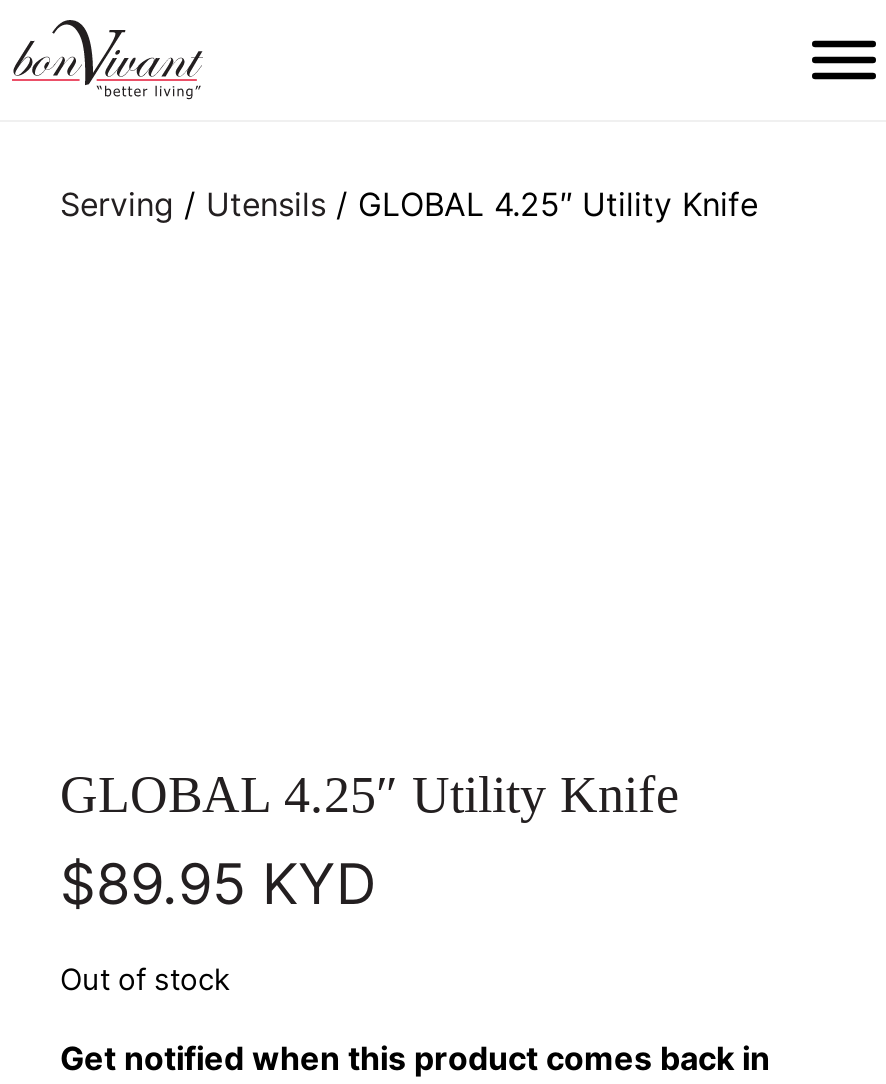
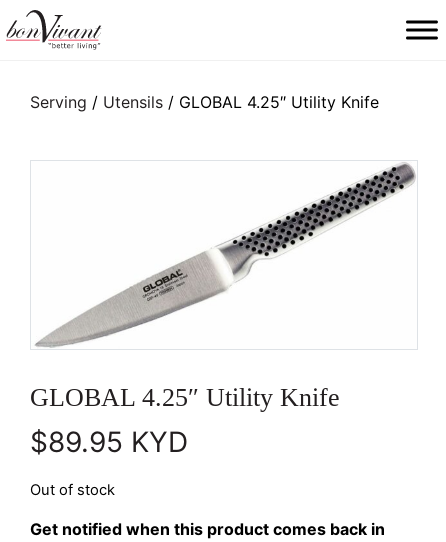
none -> [35,162,417,349] [image]

